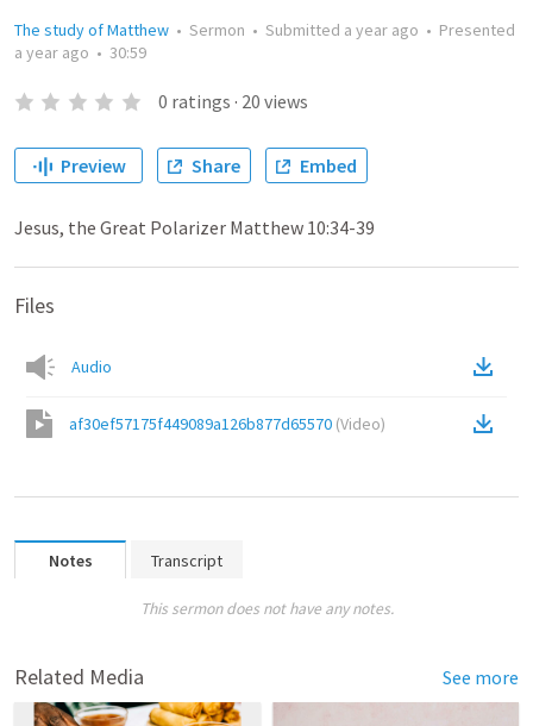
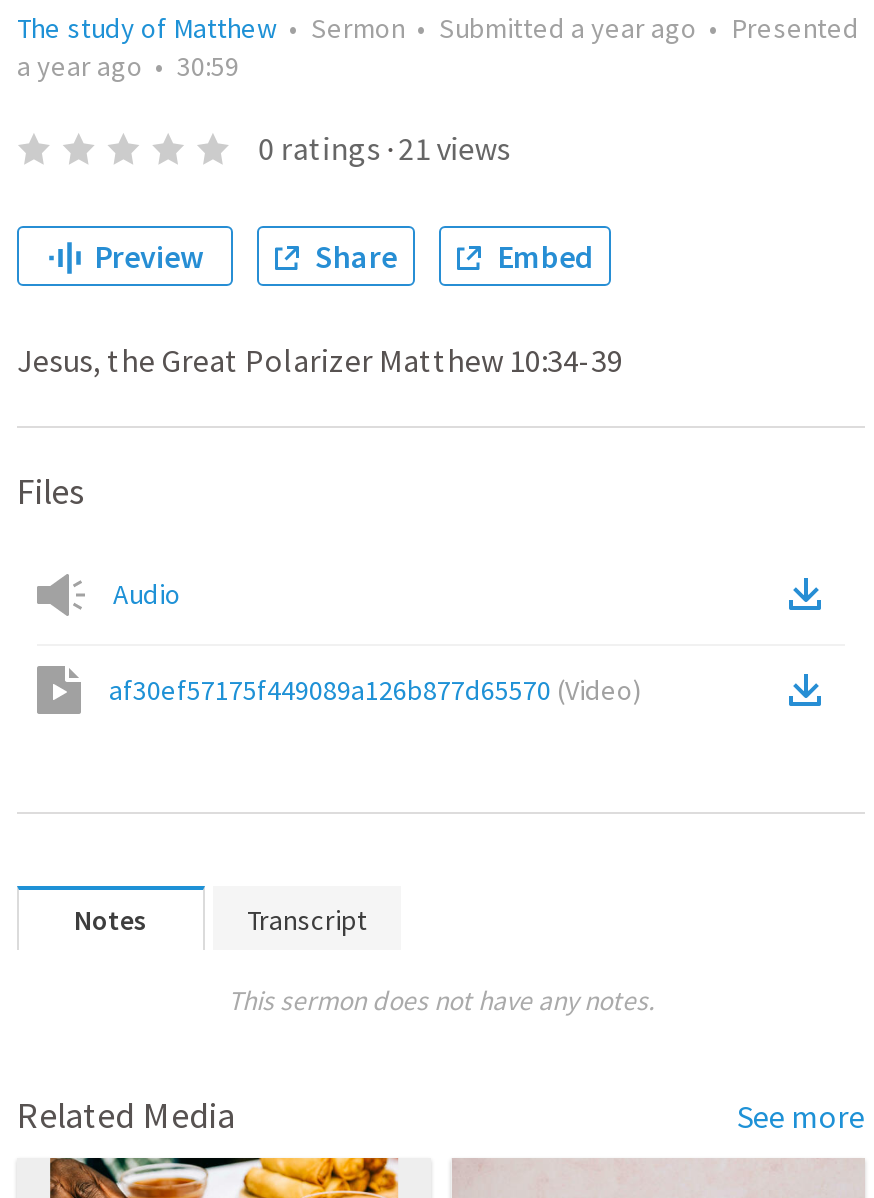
[158,89,308,113] 0 ratings · 20 views -> [258,128,510,168] 0 ratings · 21 views

